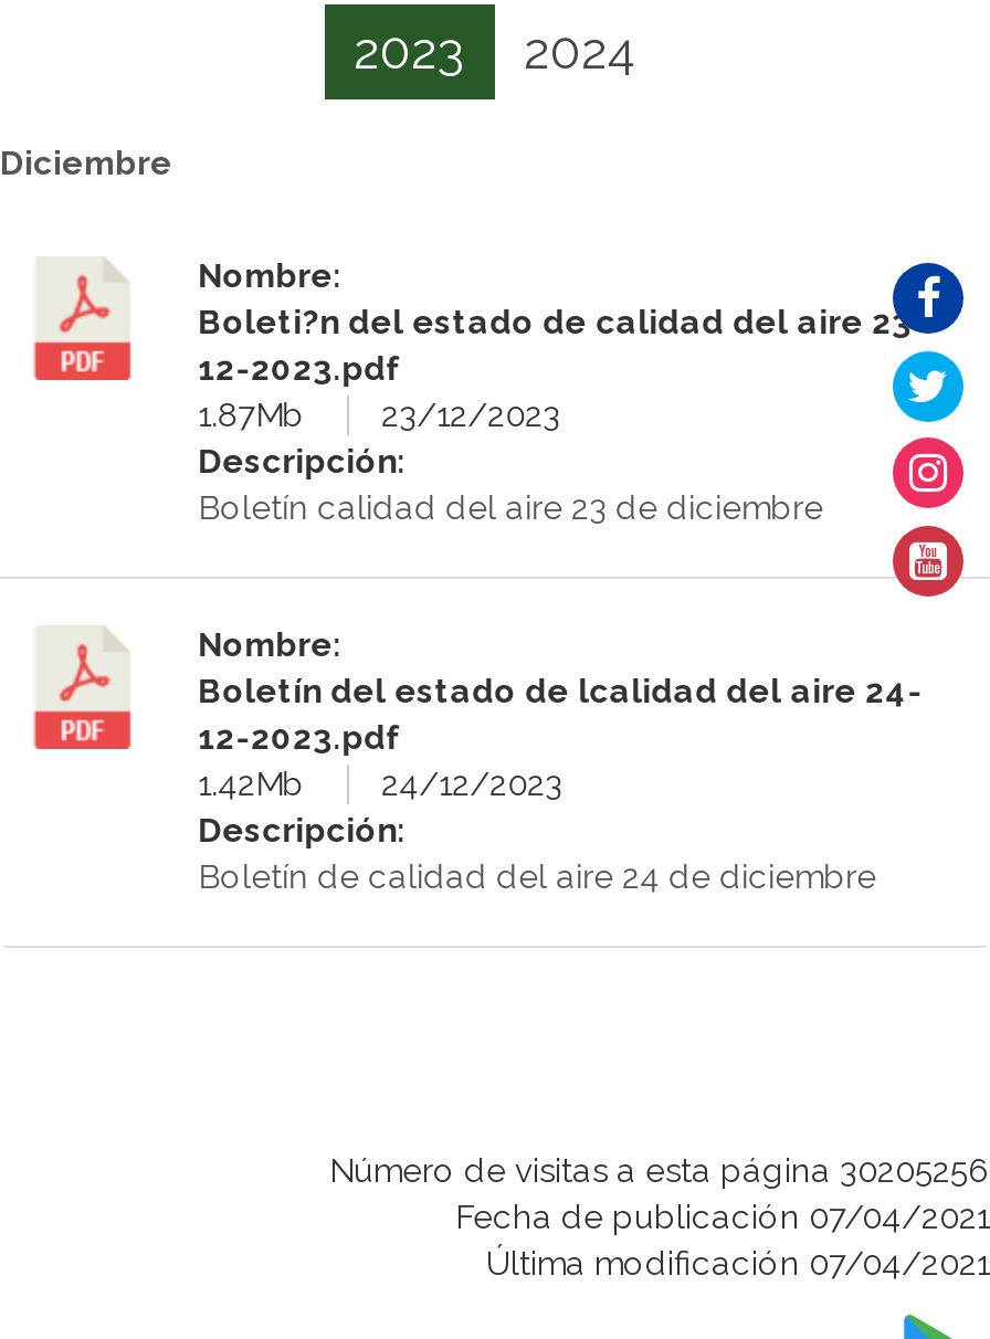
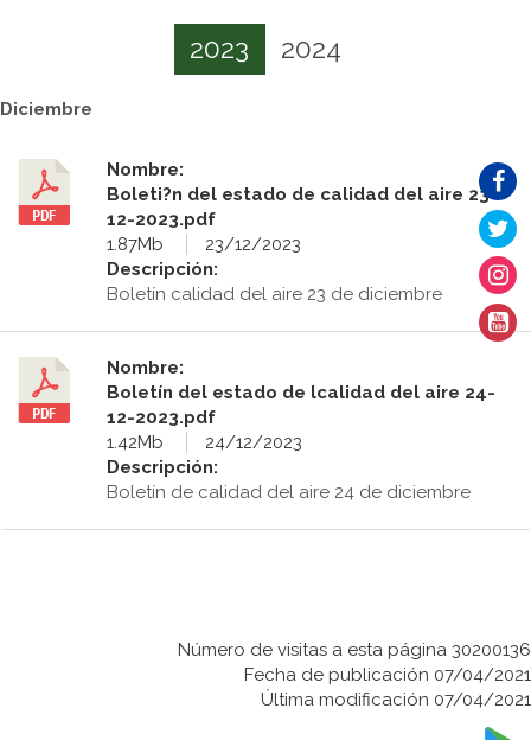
[329,1152,990,1192] Número de visitas a esta página 30205256 -> [178,640,531,661] Número de visitas a esta página 30200136

